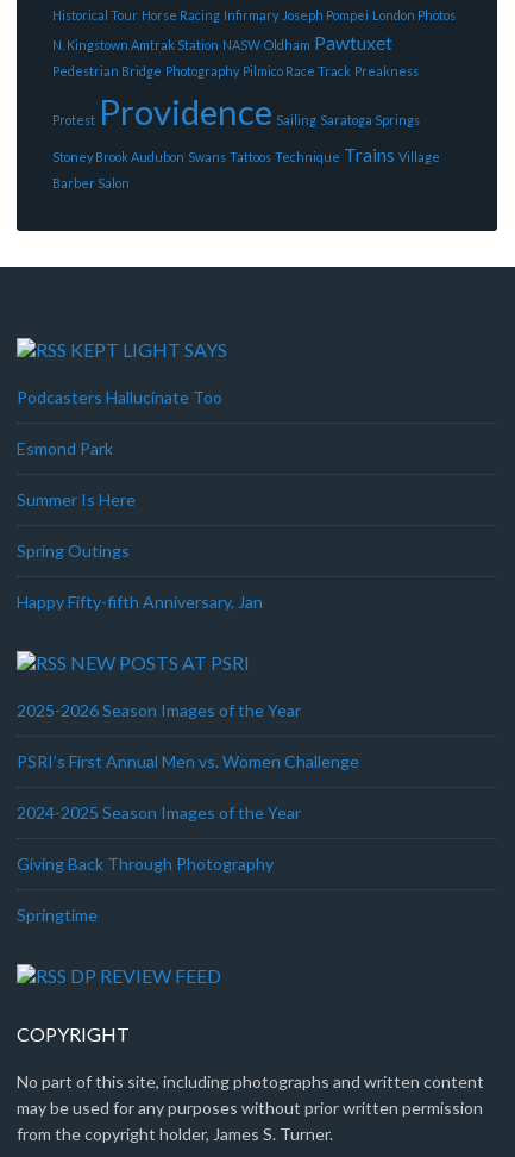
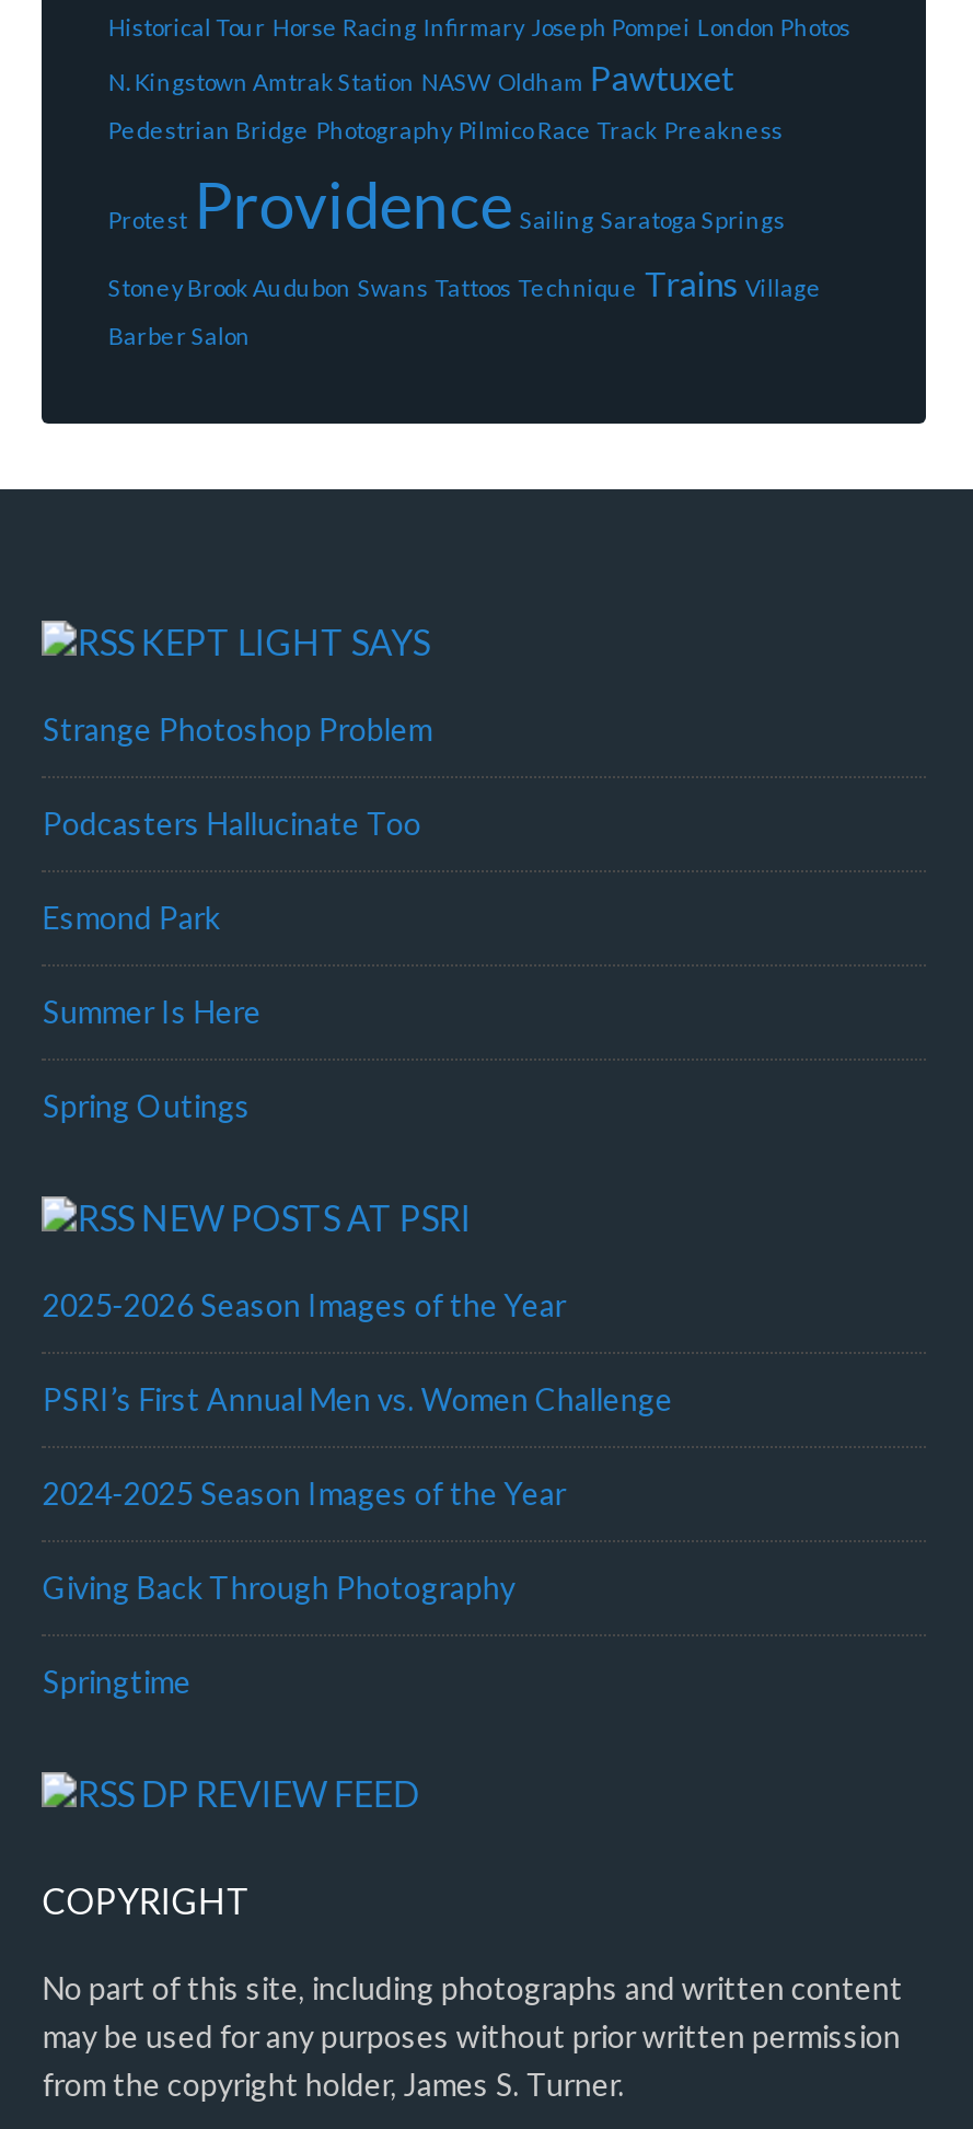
none -> [42,711,432,748] Strange Photoshop Problem
moved [17,387,223,561] -> [42,805,421,1124]: Podcasters Hallucinate Too | Esmond Park | Summer Is Here | Spring Outings
[17,592,263,612] Happy Fifty-fifth Anniversary, Jan -> none

